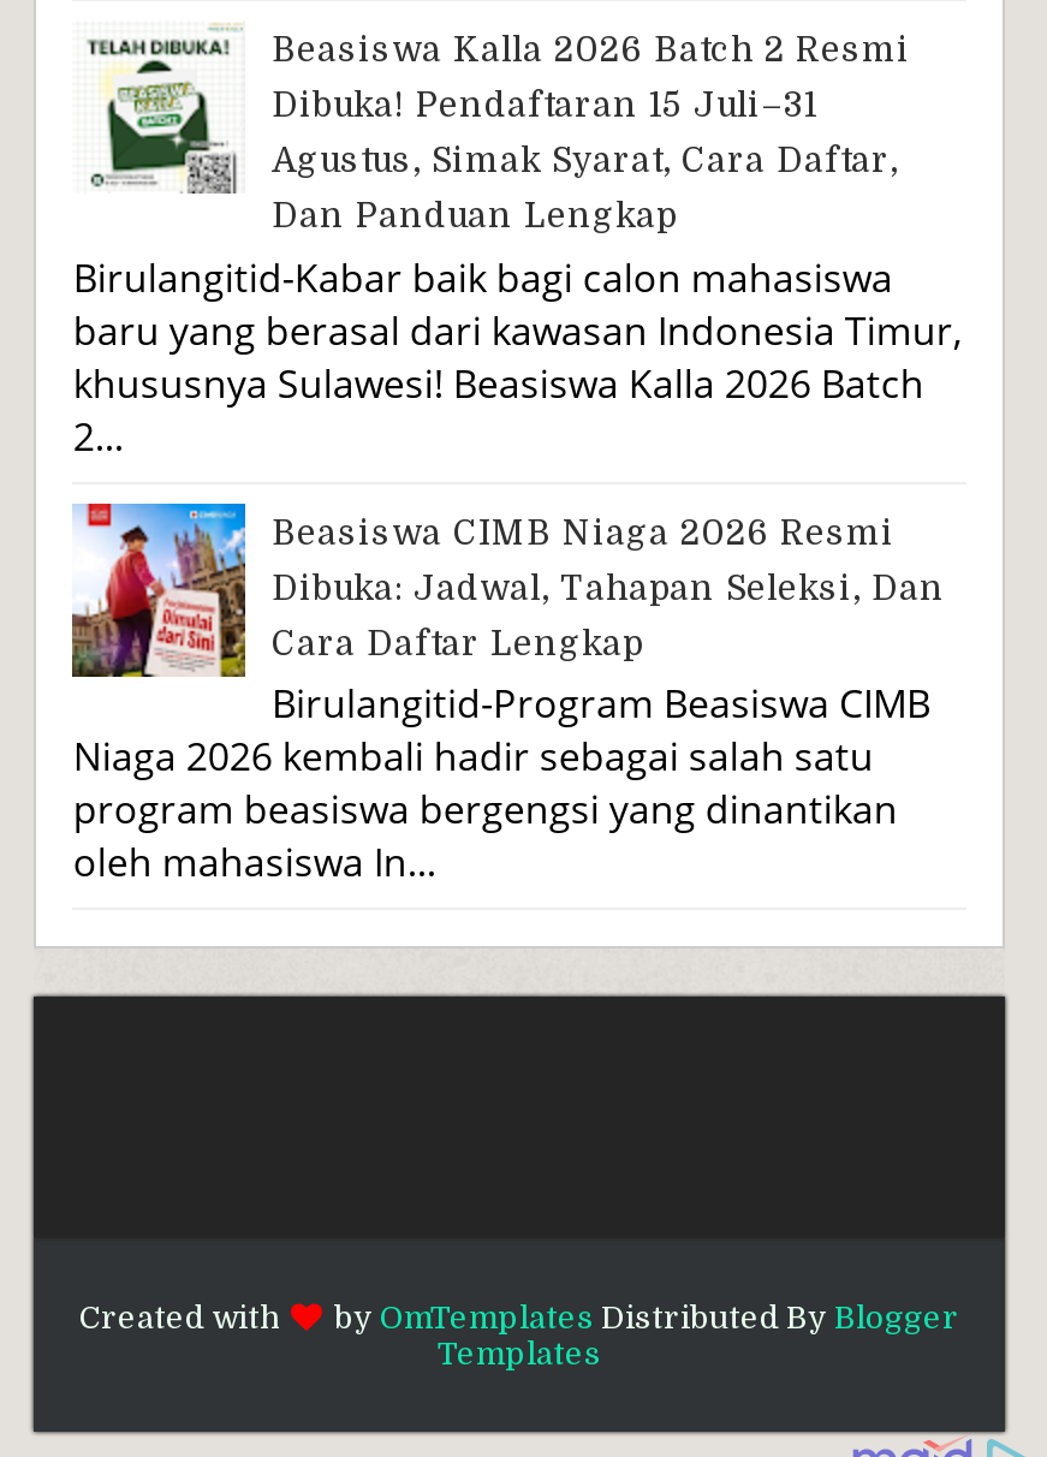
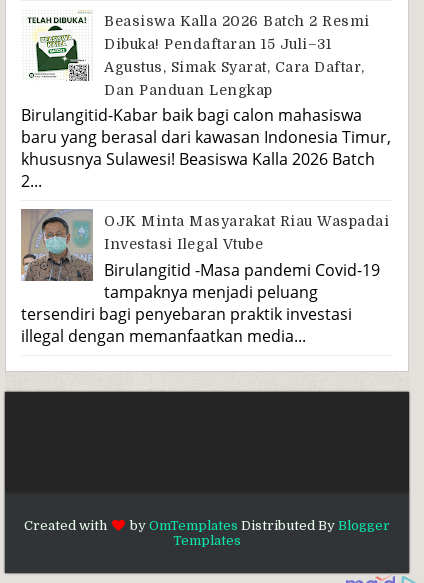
[72,500,945,888] [image] | Beasiswa CIMB Niaga 2026 Resmi | Dibuka: Jadwal, Tahapan Seleksi, Dan | Cara Daftar Lengkap | Birulangitid-Program Beasiswa CIMB | Niaga 2026 kembali hadir sebagai salah satu | program beasiswa bergengsi yang dinantikan | oleh mahasiswa In... -> [20,208,389,346] [image] | OJK Minta Masyarakat Riau Waspadai | Investasi Ilegal Vtube | Birulangitid -Masa pandemi Covid-19 | tampaknya menjadi peluang | tersendiri bagi penyebaran praktik investasi | illegal dengan memanfaatkan media...

